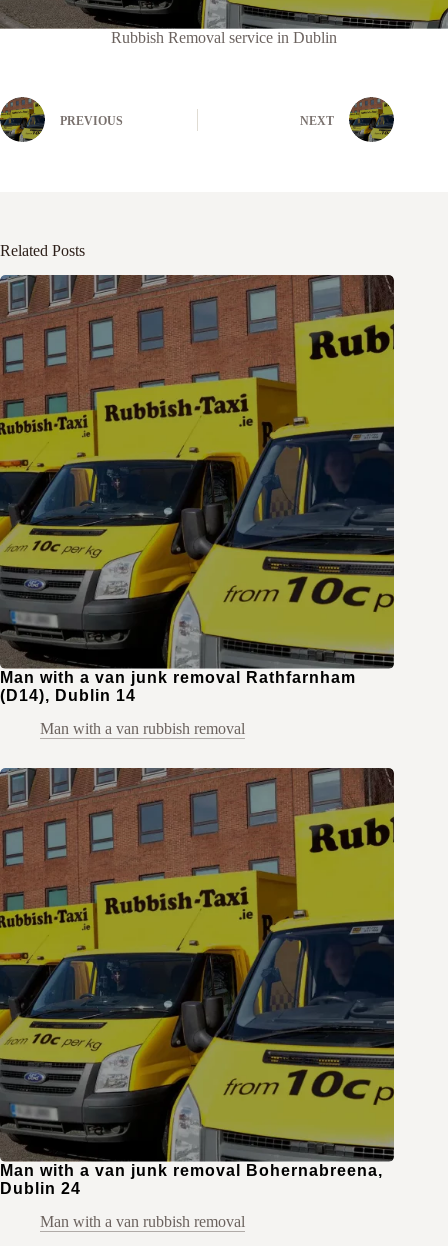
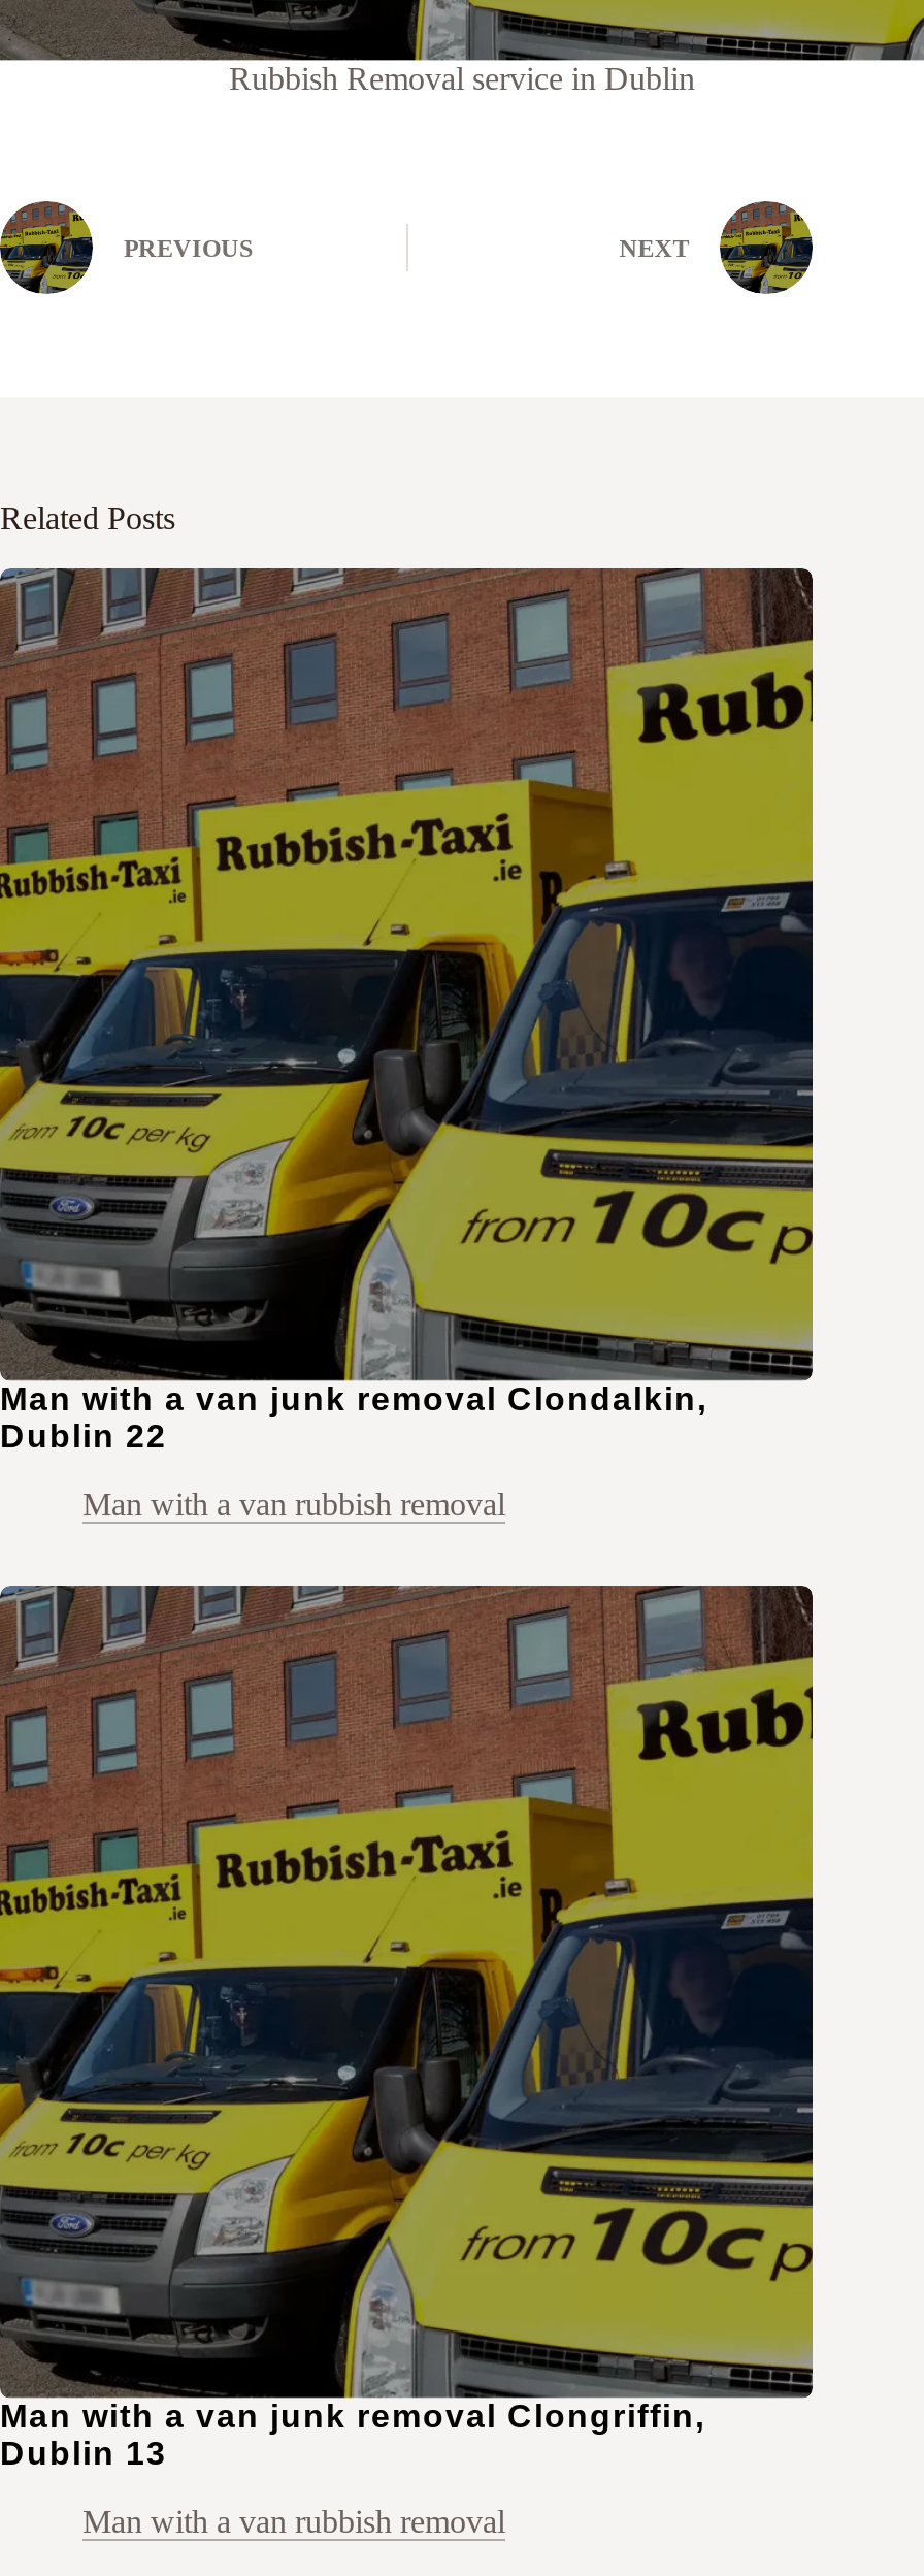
[0,669,356,704] Man with a van junk removal Rathfarnham | (D14), Dublin 14 -> [0,1381,707,1453] Man with a van junk removal Clondalkin, | Dublin 22
[0,1162,383,1179] Man with a van junk removal Bohernabreena, -> [0,2398,705,2433] Man with a van junk removal Clongriffin,
[0,1180,81,1197] Dublin 24 -> [0,2435,167,2470] Dublin 13

